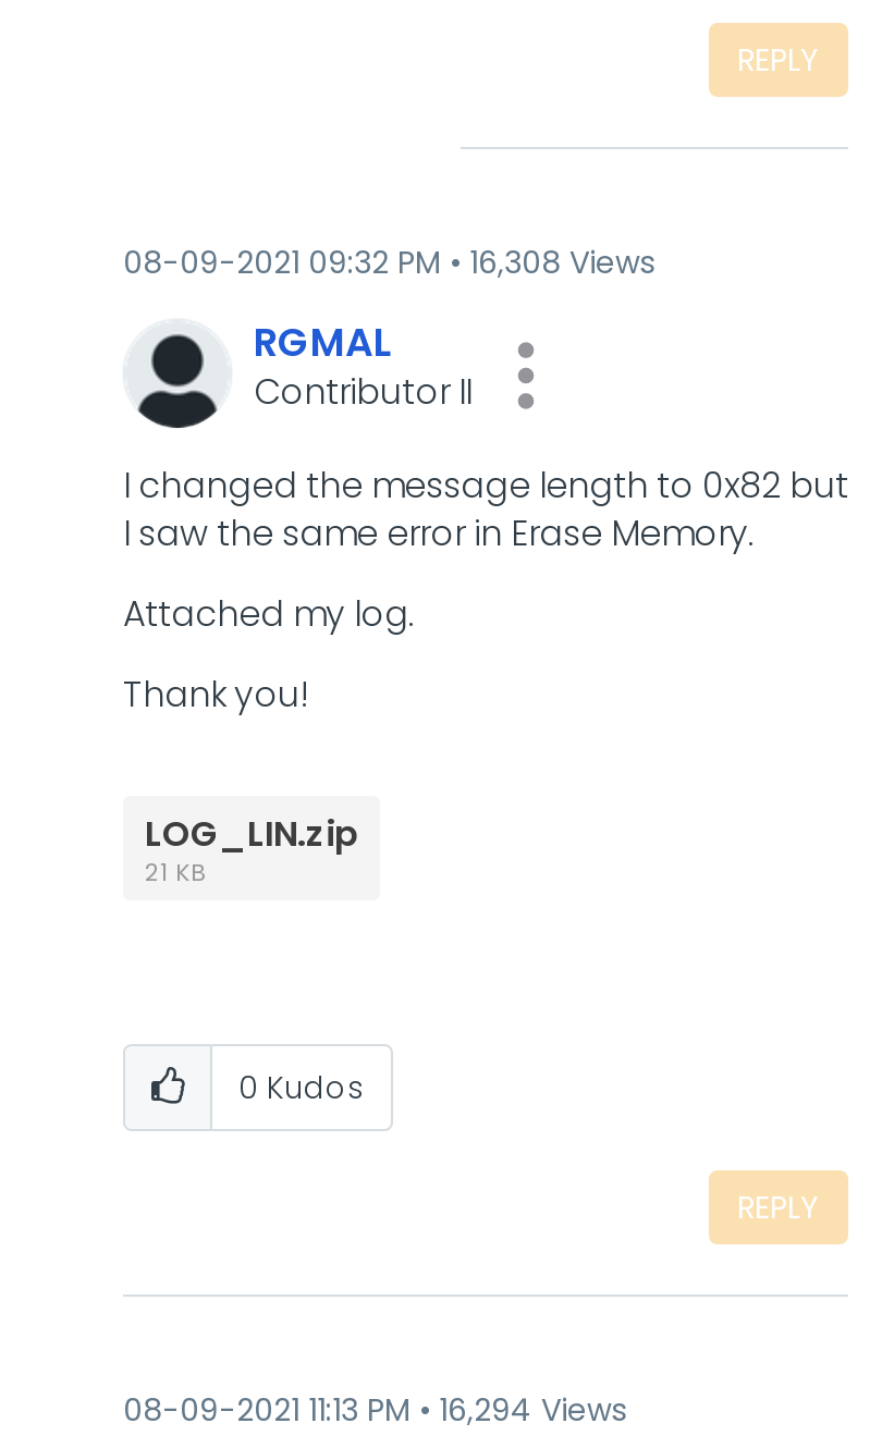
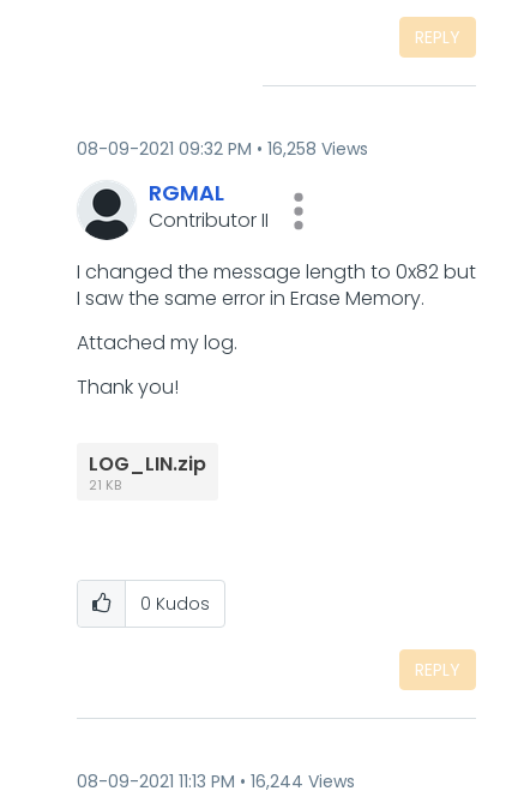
[123,240,654,284] 08-09-2021 09:32 PM 16,308 Views -> [77,137,368,161] 08-09-2021 09:32 PM 16,258 Views
[123,1388,626,1431] 08-09-2021 11:13 PM 16,294 Views -> [77,769,355,793] 08-09-2021 11:13 PM 16,244 Views

